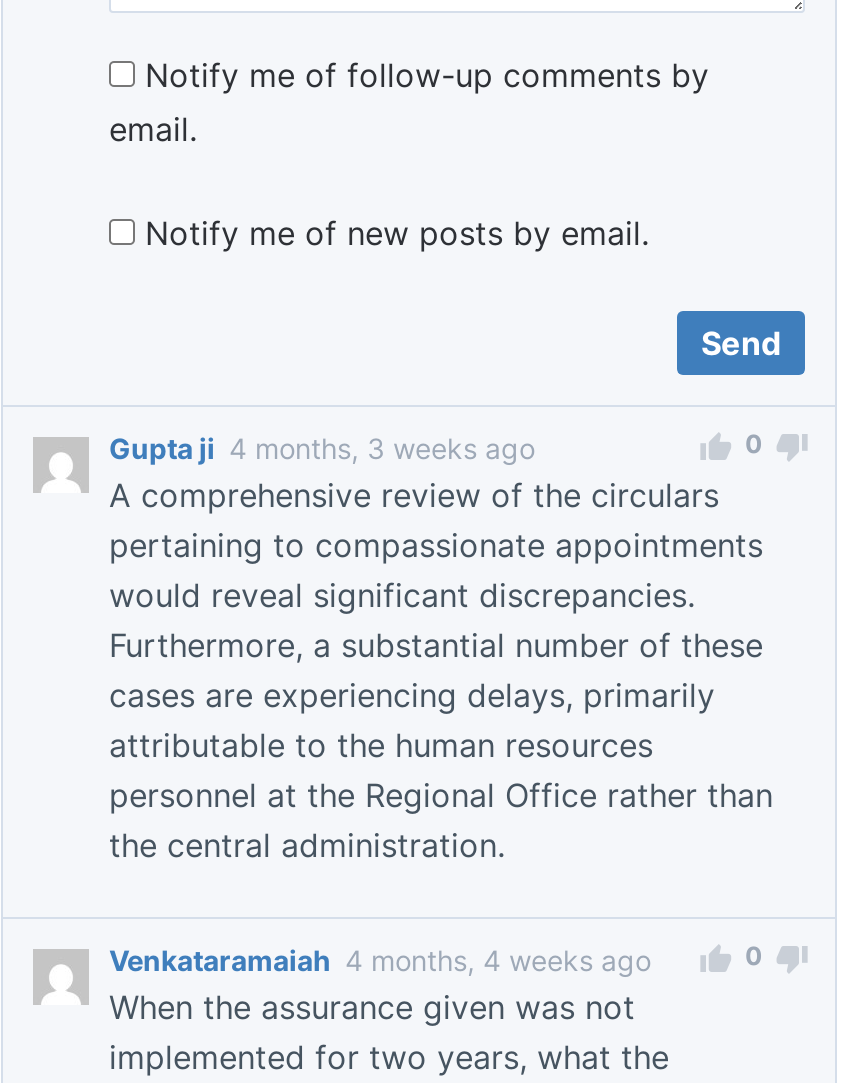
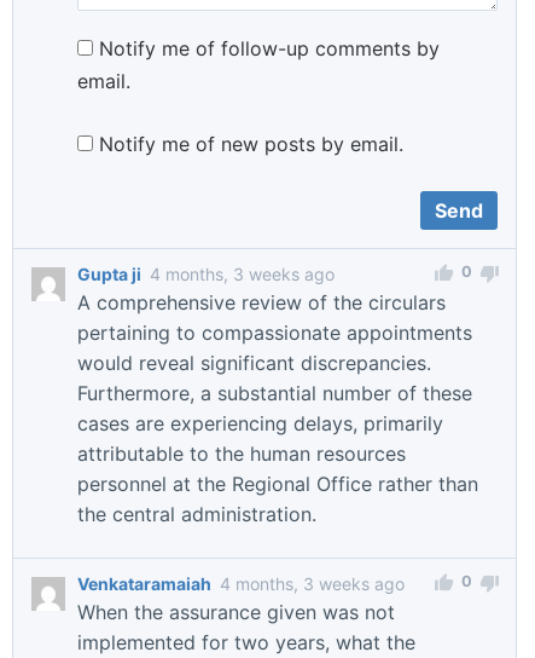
[109,943,651,977] Venkataramaiah 4 months, 4 weeks ago -> [77,573,405,594] Venkataramaiah 4 months, 3 weeks ago

